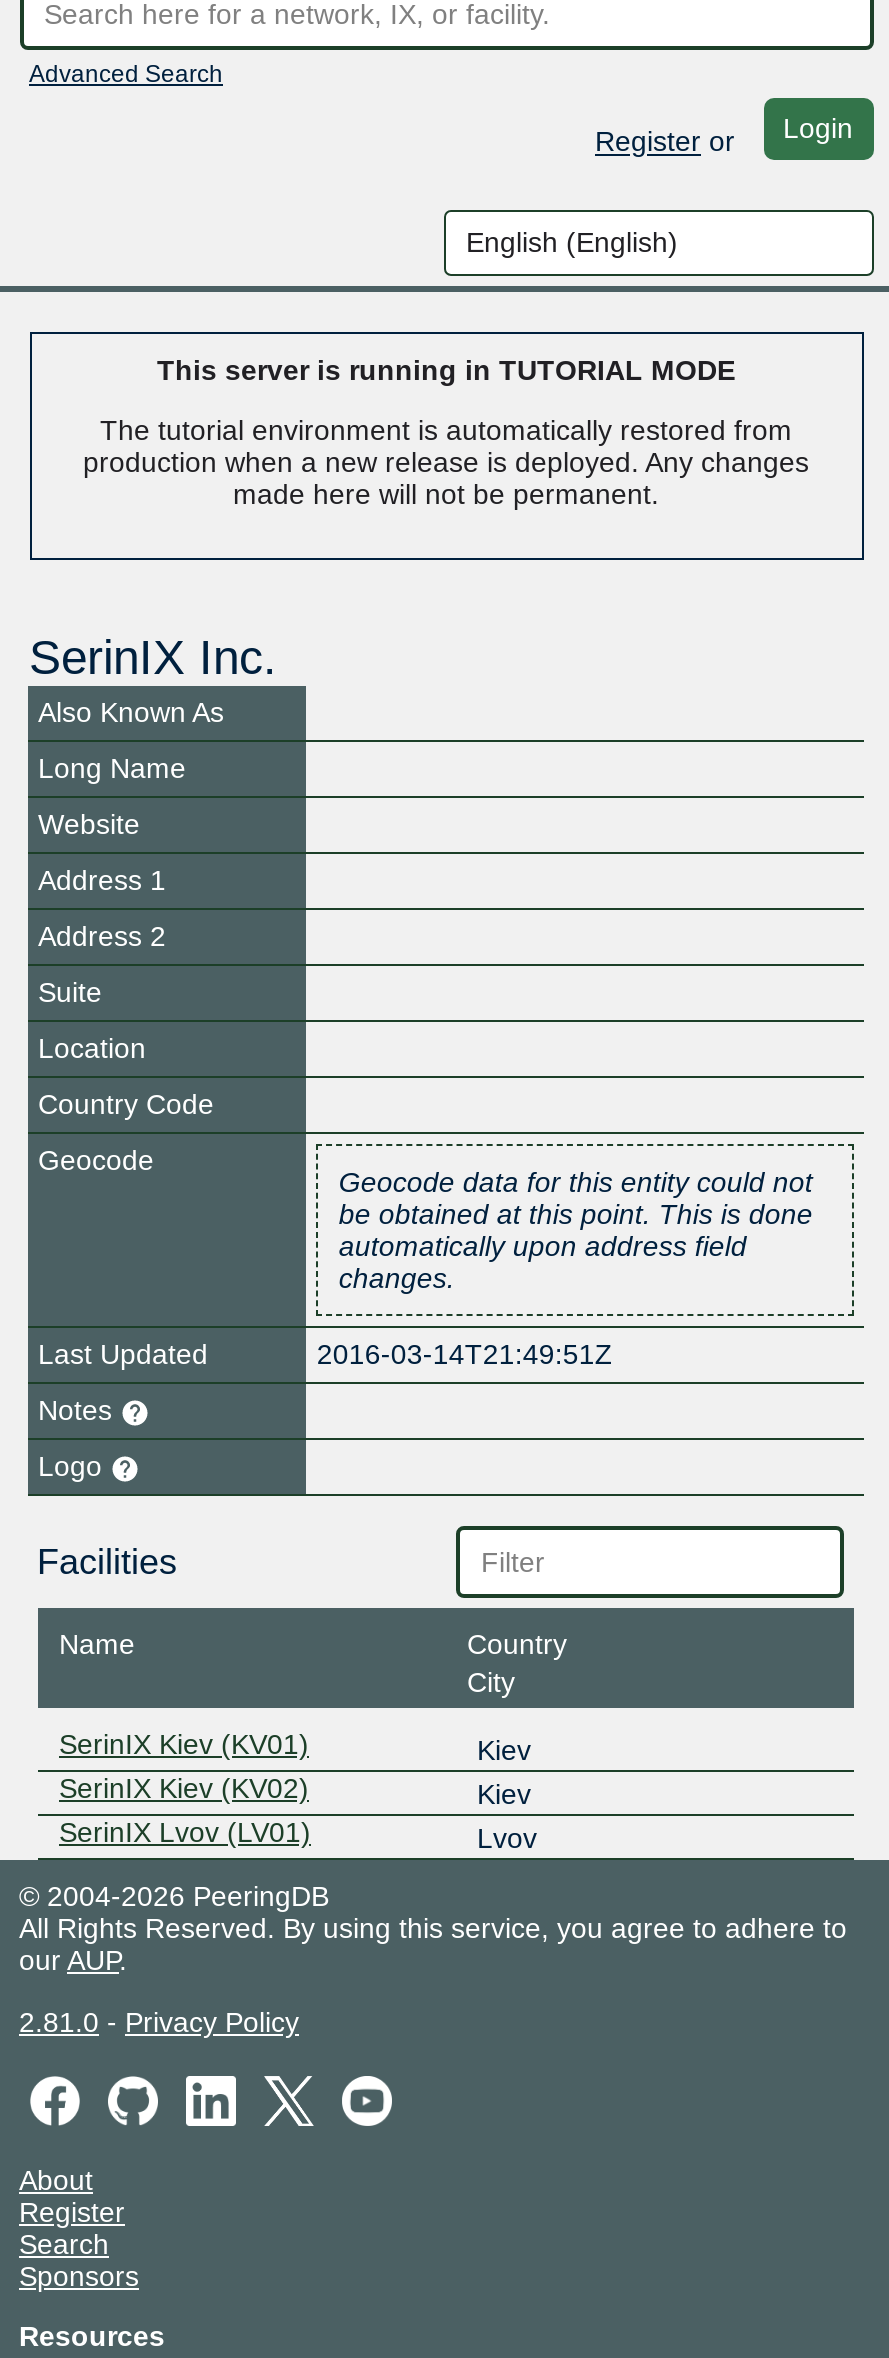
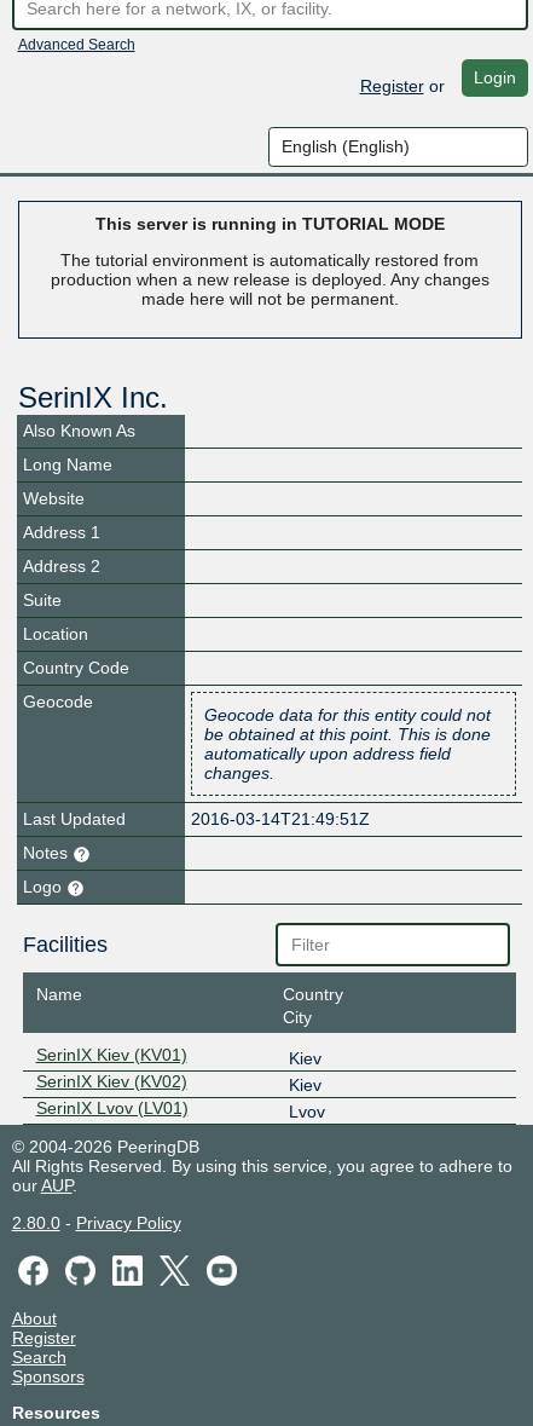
[19,2006,299,2038] 2.81.0 - Privacy Policy -> [11,1213,181,1232] 2.80.0 - Privacy Policy

